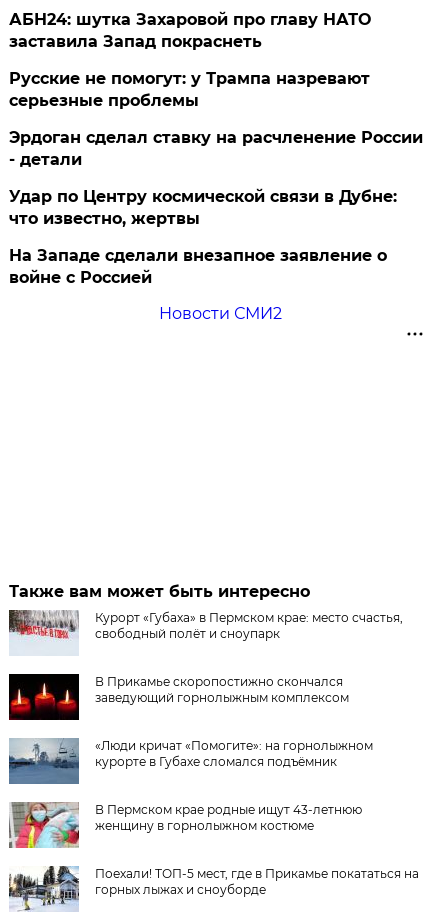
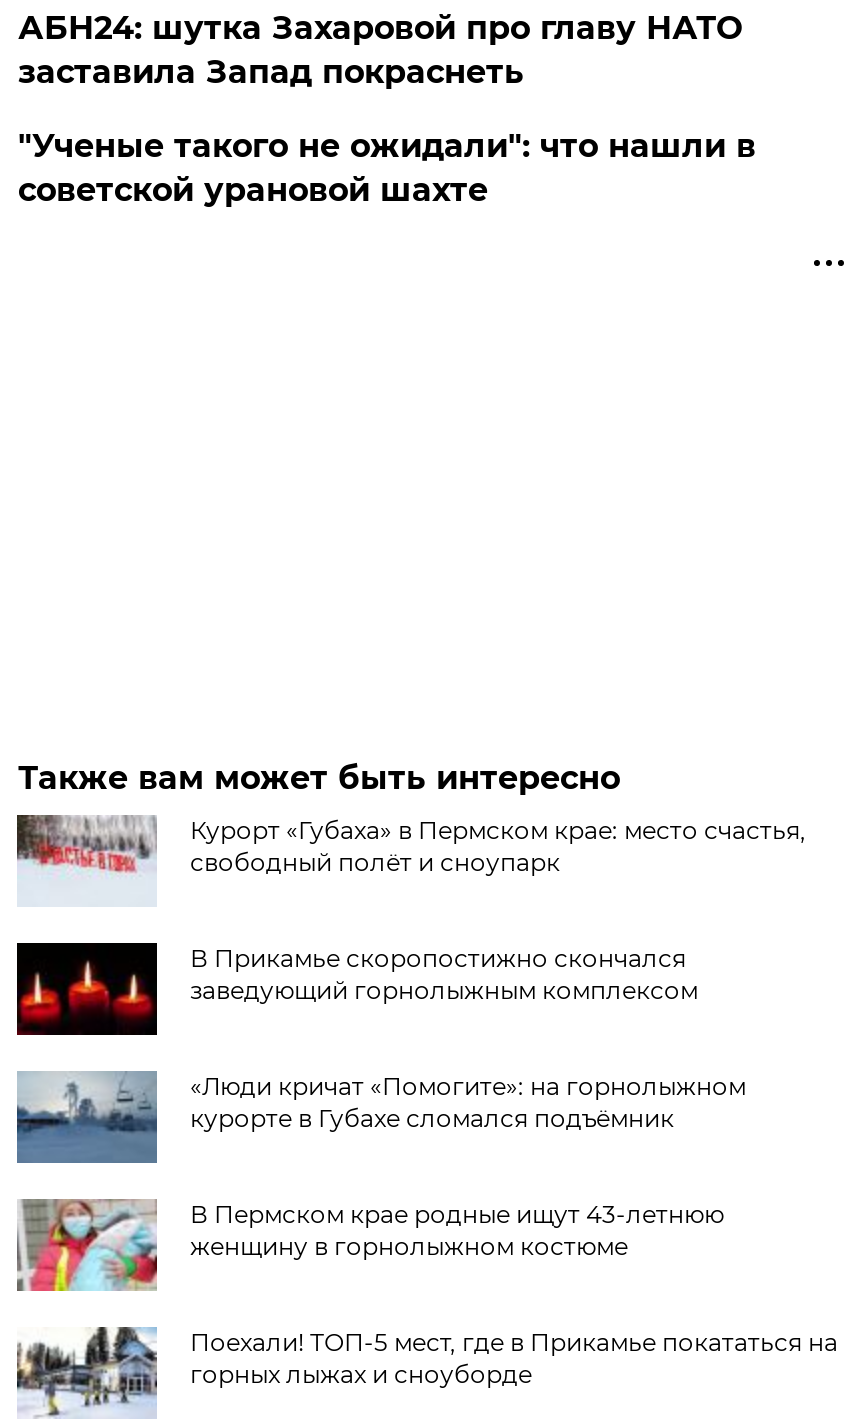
[9,69,423,323] Русские не помогут: у Трампа назревают | серьезные проблемы | Эрдоган сделал ставку на расчленение России | - детали | Удар по Центру космической связи в Дубне: | что известно, жертвы | На Западе сделали внезапное заявление о | войне с Россией | Новости СМИ2 -> [18,126,756,208] "Ученые такого не ожидали": что нашли в | советской урановой шахте

